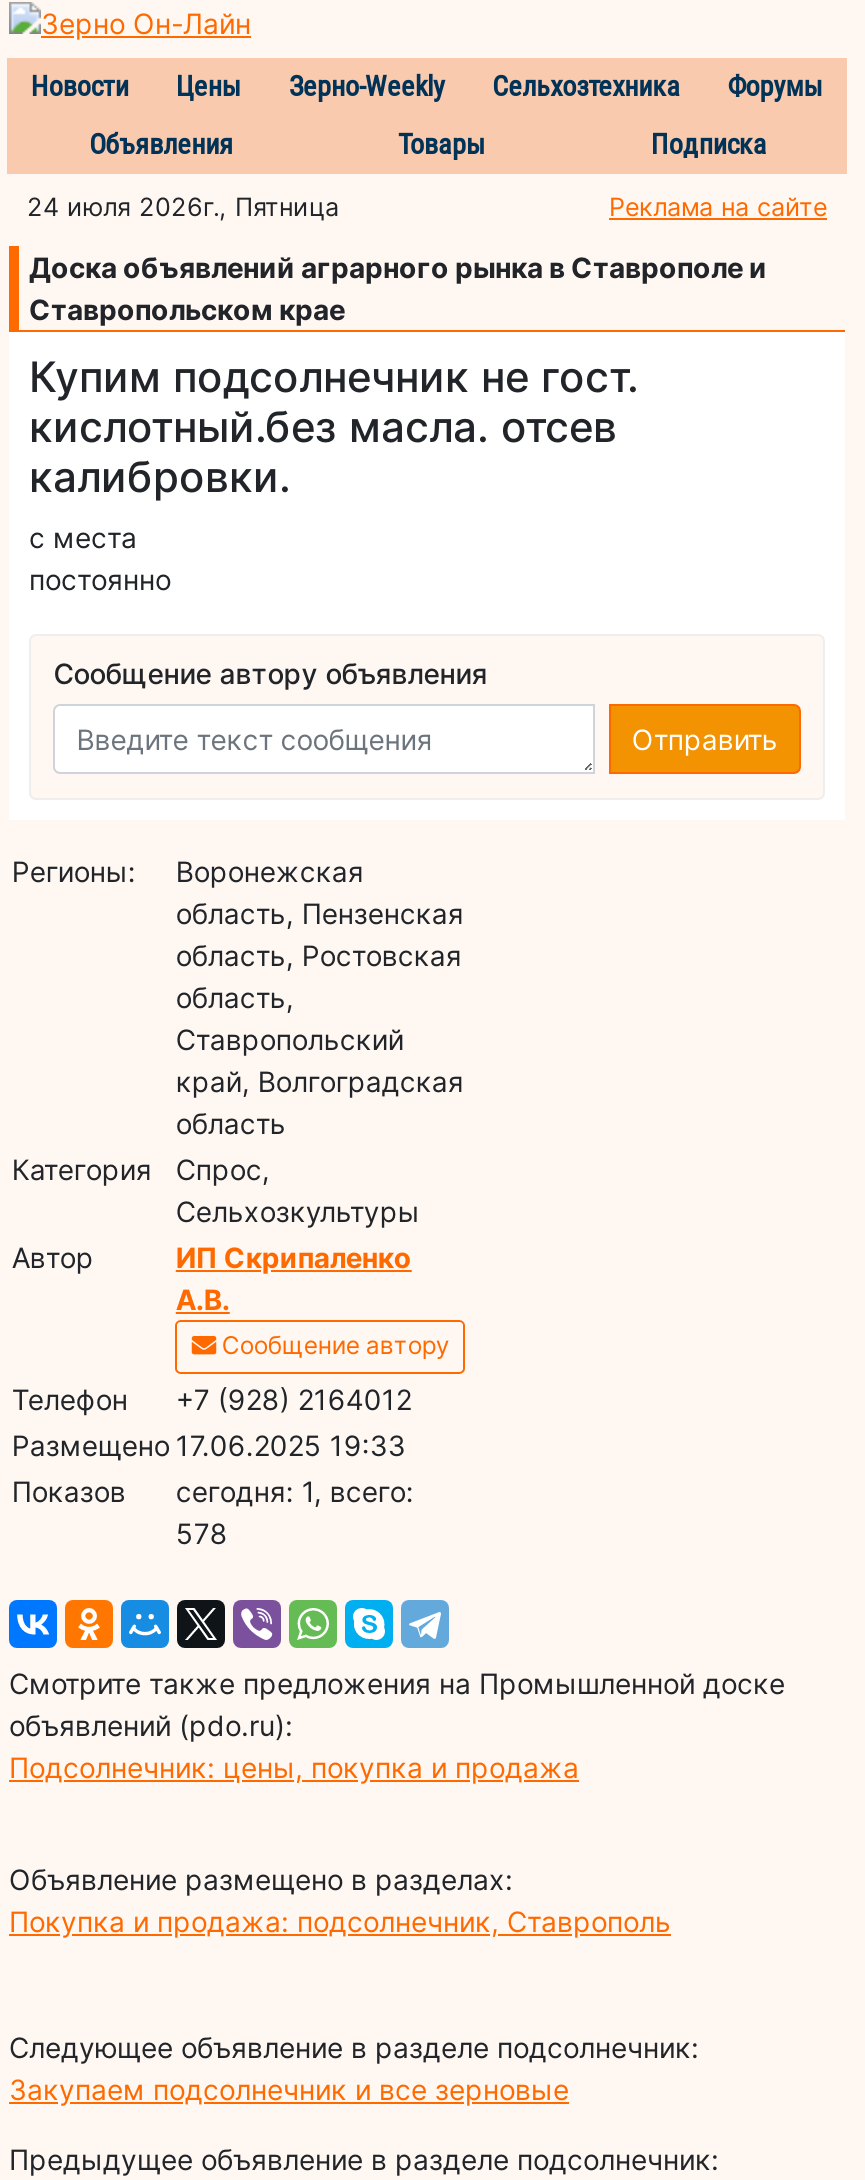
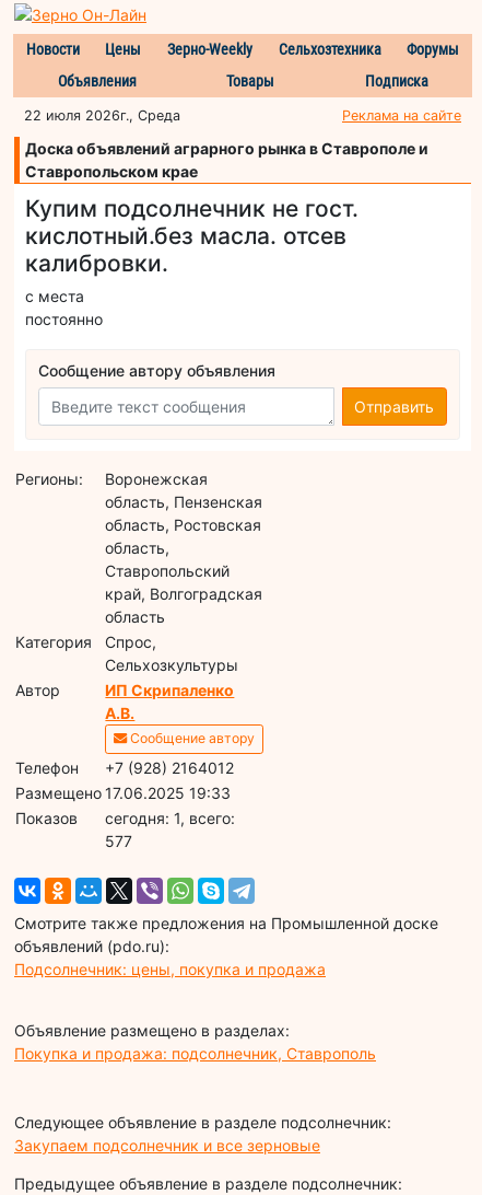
[27,191,339,221] 24 июля 2026г., Пятница -> [24,107,180,123] 22 июля 2026г., Среда
[176,1515,228,1549] 578 -> [105,831,133,850] 577

